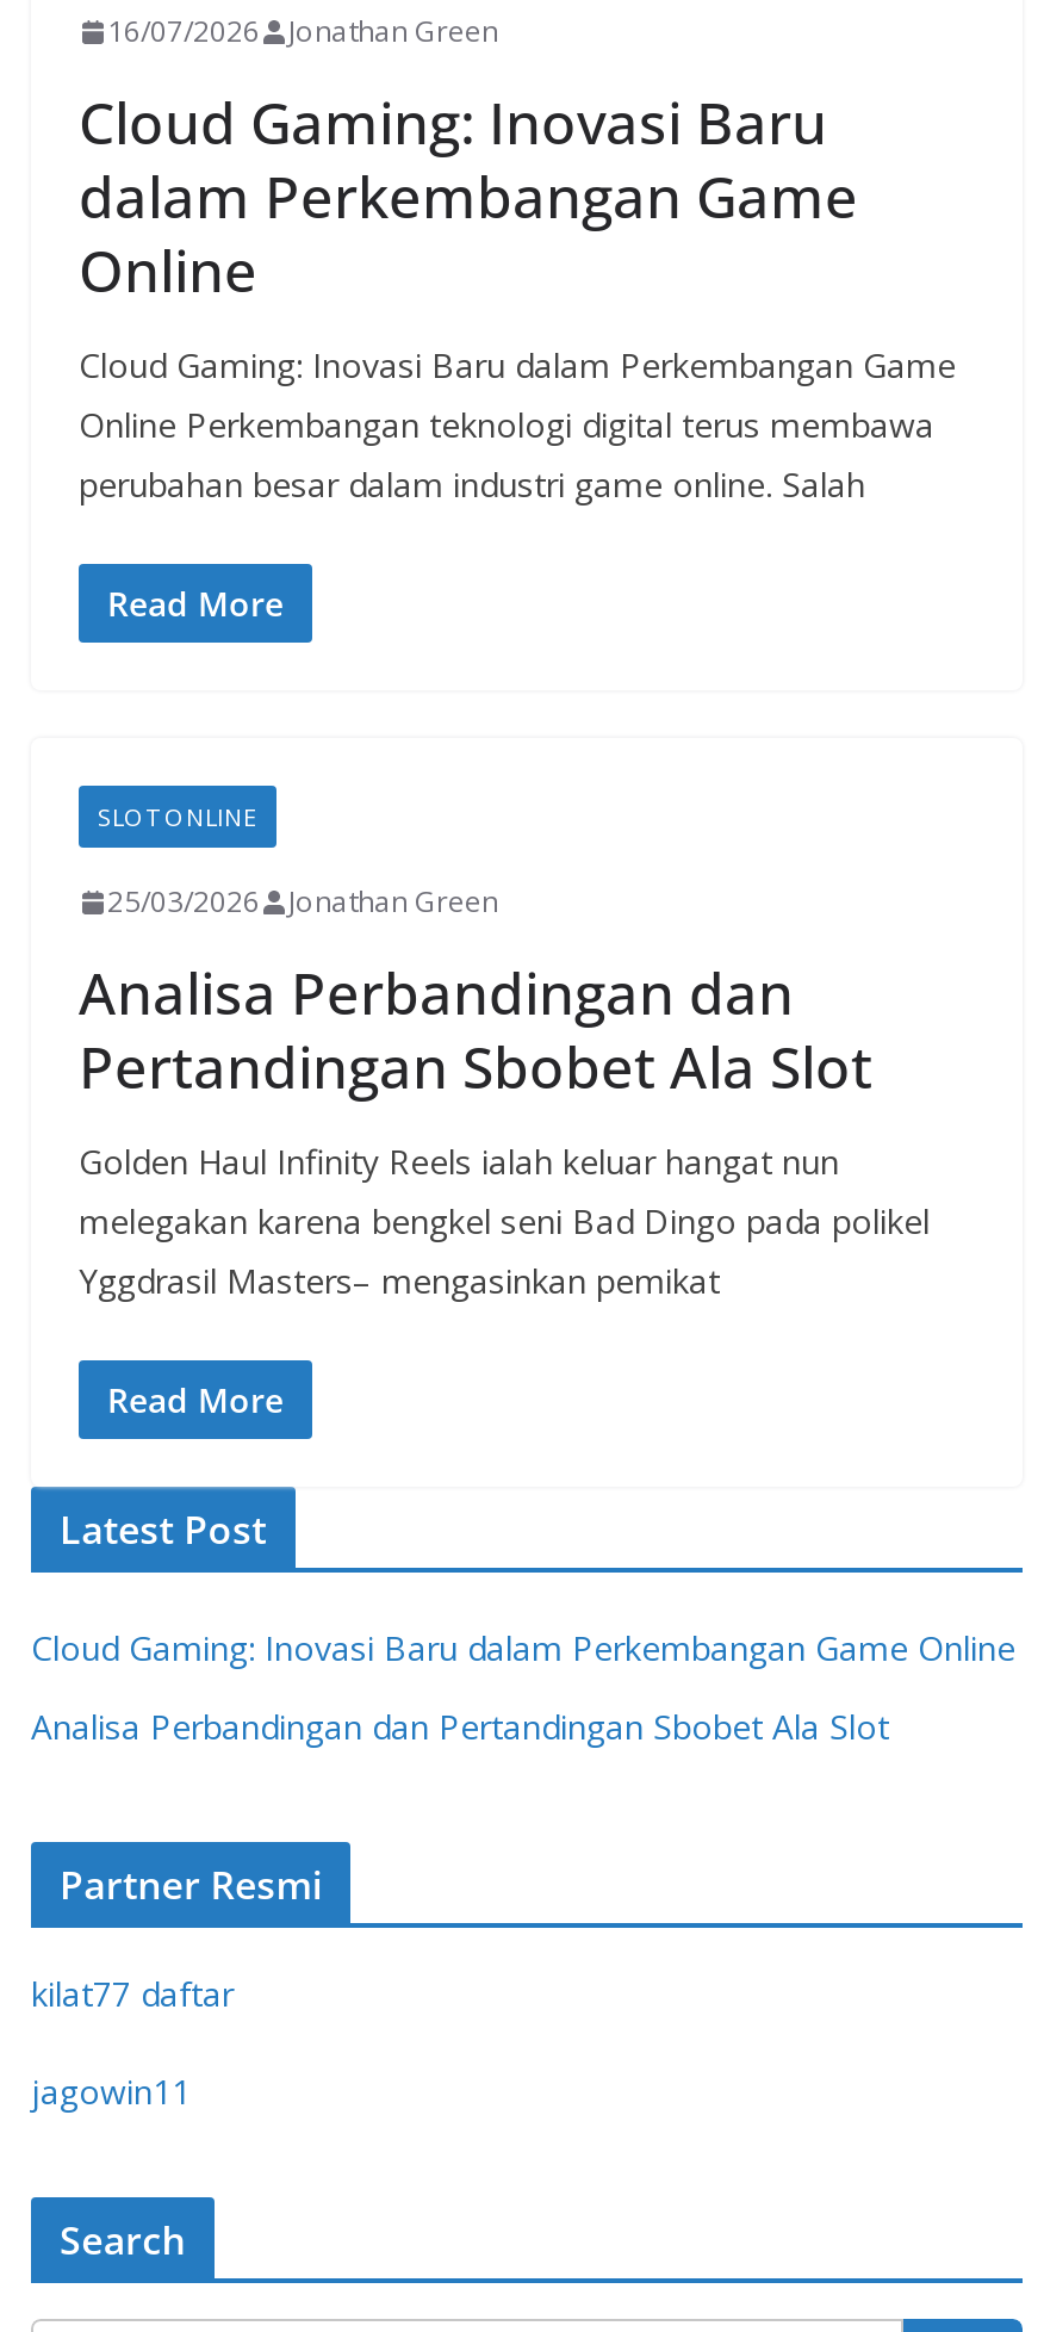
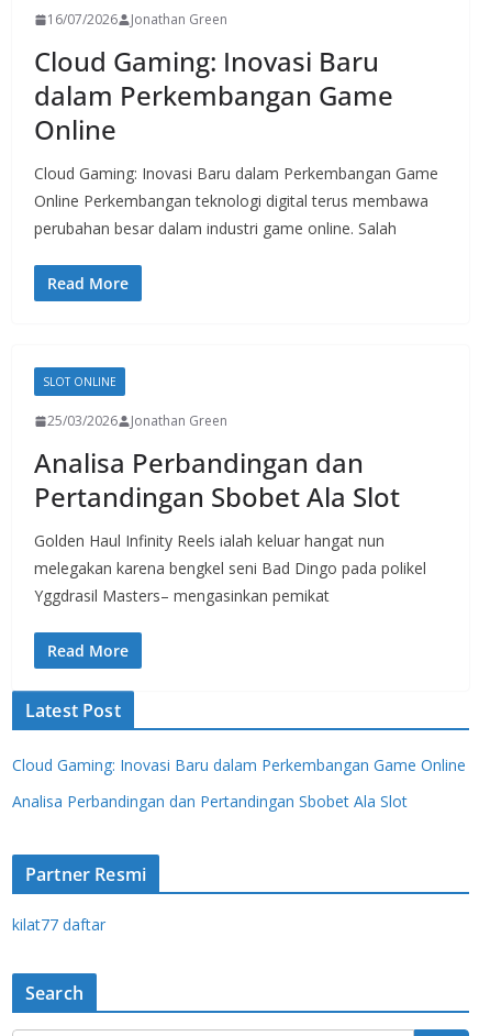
[31,2069,191,2114] jagowin11 -> none

